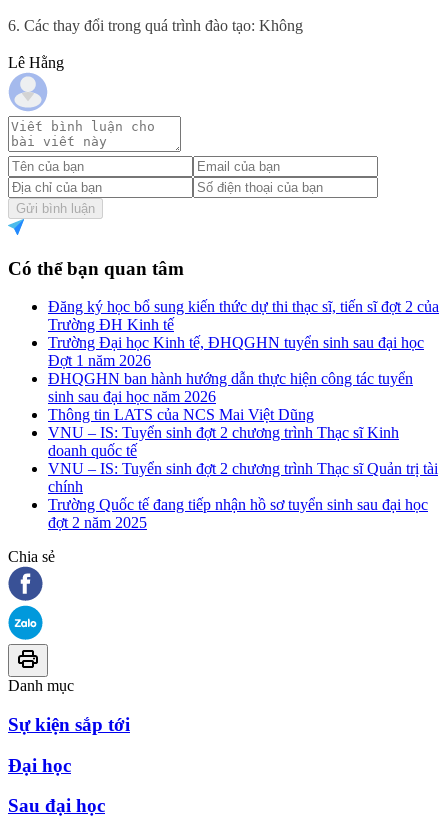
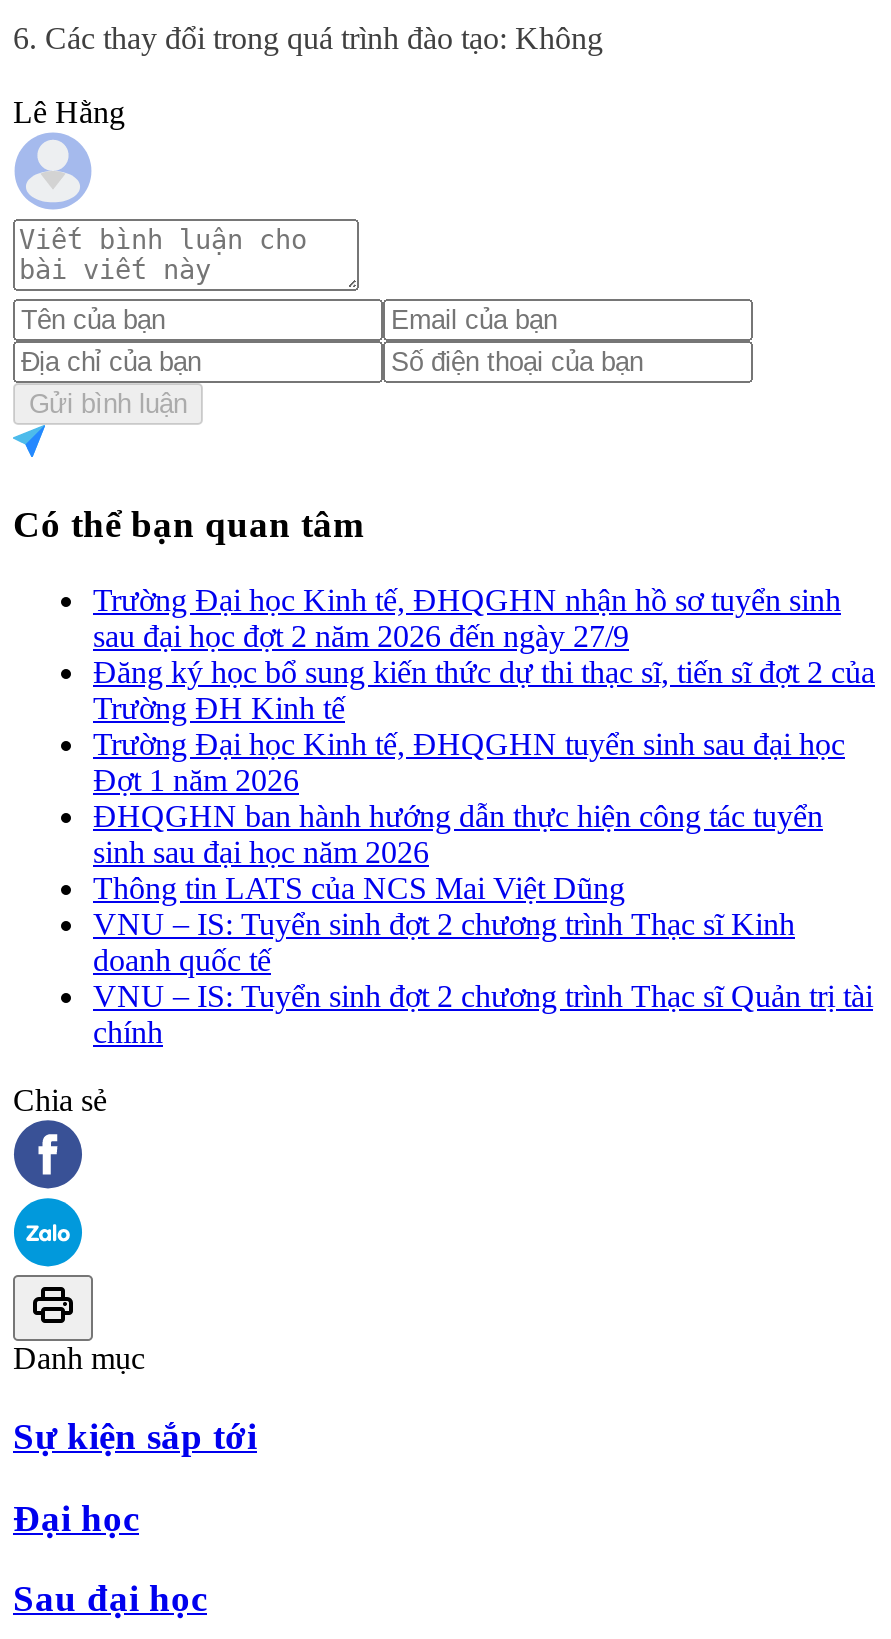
none -> [93,583,841,653] Trường Đại học Kinh tế, ĐHQGHN nhận hồ sơ tuyển sinh | sau đại học đợt 2 năm 2026 đến ngày 27/9
moved [48,298,439,495] -> [93,655,875,1049]: Đăng ký học bổ sung kiến thức dự thi thạc sĩ, tiến sĩ đợt 2 của | Trường ĐH Kinh tế | Trường Đại học Kinh tế, ĐHQGHN tuyển sinh sau đại học | ... | VNU – IS: Tuyển sinh đợt 2 chương trình Thạc sĩ Quản trị tài | chính
[48,496,428,531] Trường Quốc tế đang tiếp nhận hồ sơ tuyển sinh sau đại học | đợt 2 năm 2025 -> none

